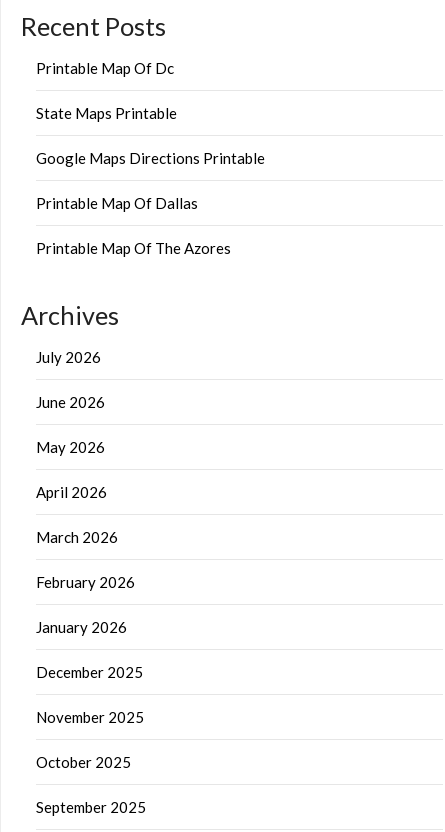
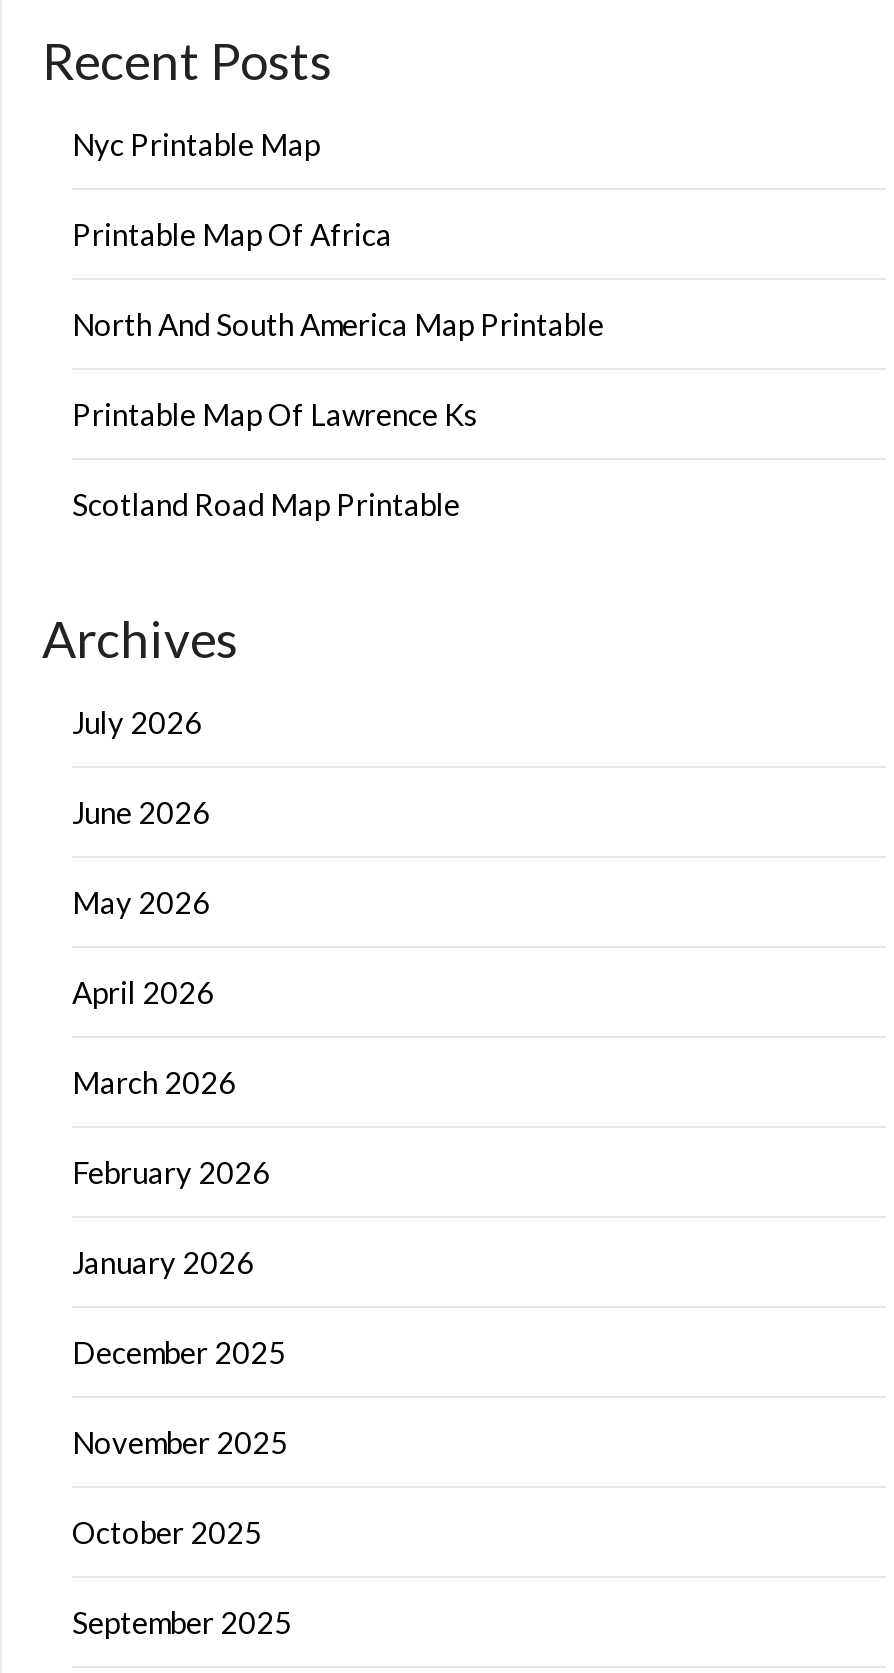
[36,59,174,77] Printable Map Of Dc -> [72,126,320,162] Nyc Printable Map
[36,104,177,122] State Maps Printable -> [72,216,392,252] Printable Map Of Africa
[36,149,265,167] Google Maps Directions Printable -> [72,306,604,342] North And South America Map Printable
[36,194,198,212] Printable Map Of Dallas -> [72,396,478,432] Printable Map Of Lawrence Ks
[36,239,231,257] Printable Map Of The Azores -> [72,486,460,522] Scotland Road Map Printable

